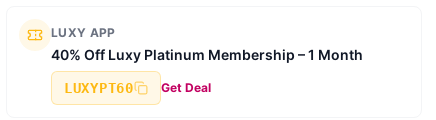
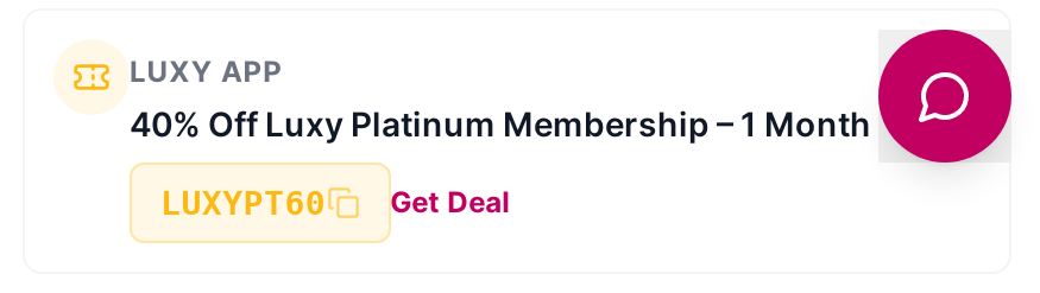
none -> [876,27,1014,167] [image]

